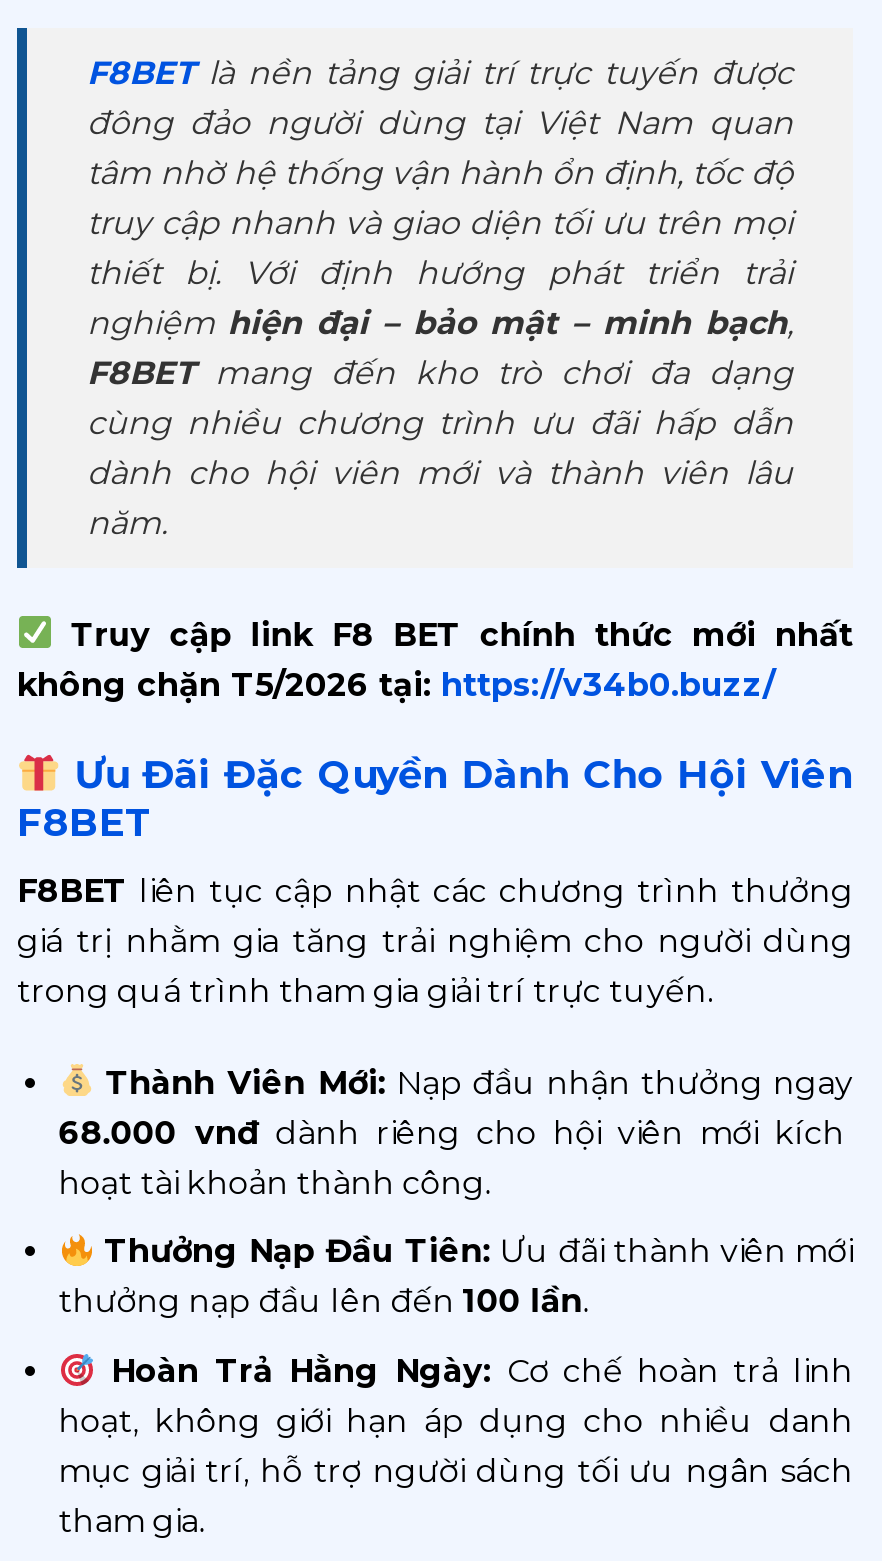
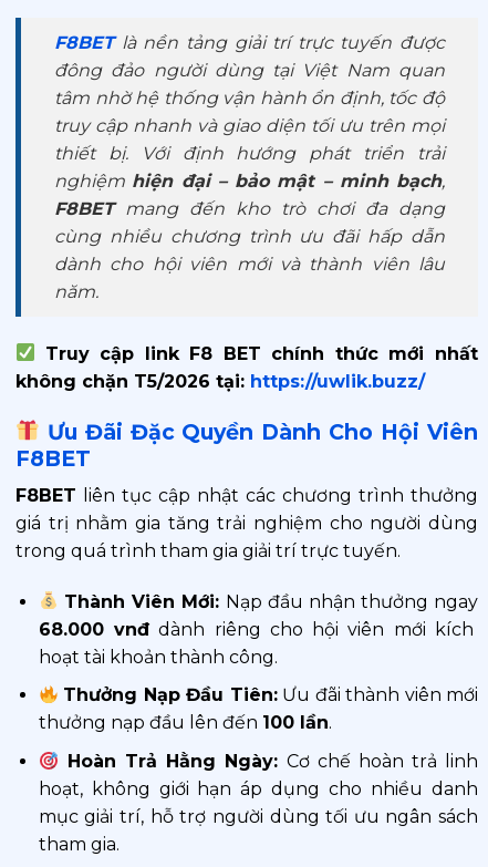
[17,665,775,703] không chặn T5/2026 tại: https://v34b0.buzz/ -> [15,371,425,392] không chặn T5/2026 tại: https://uwlik.buzz/

